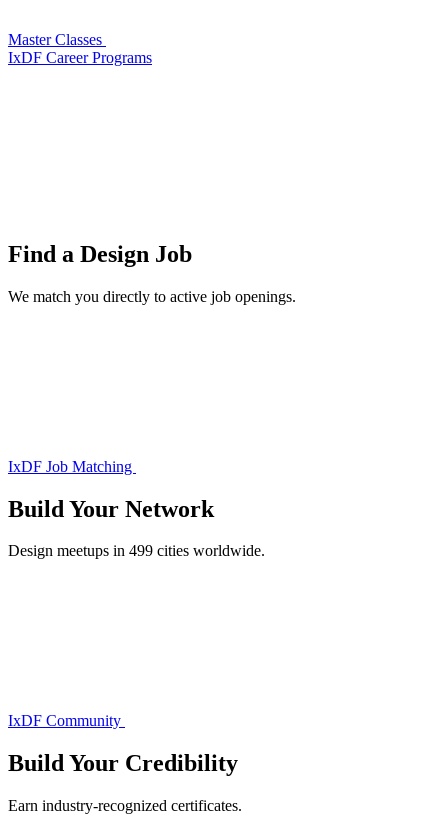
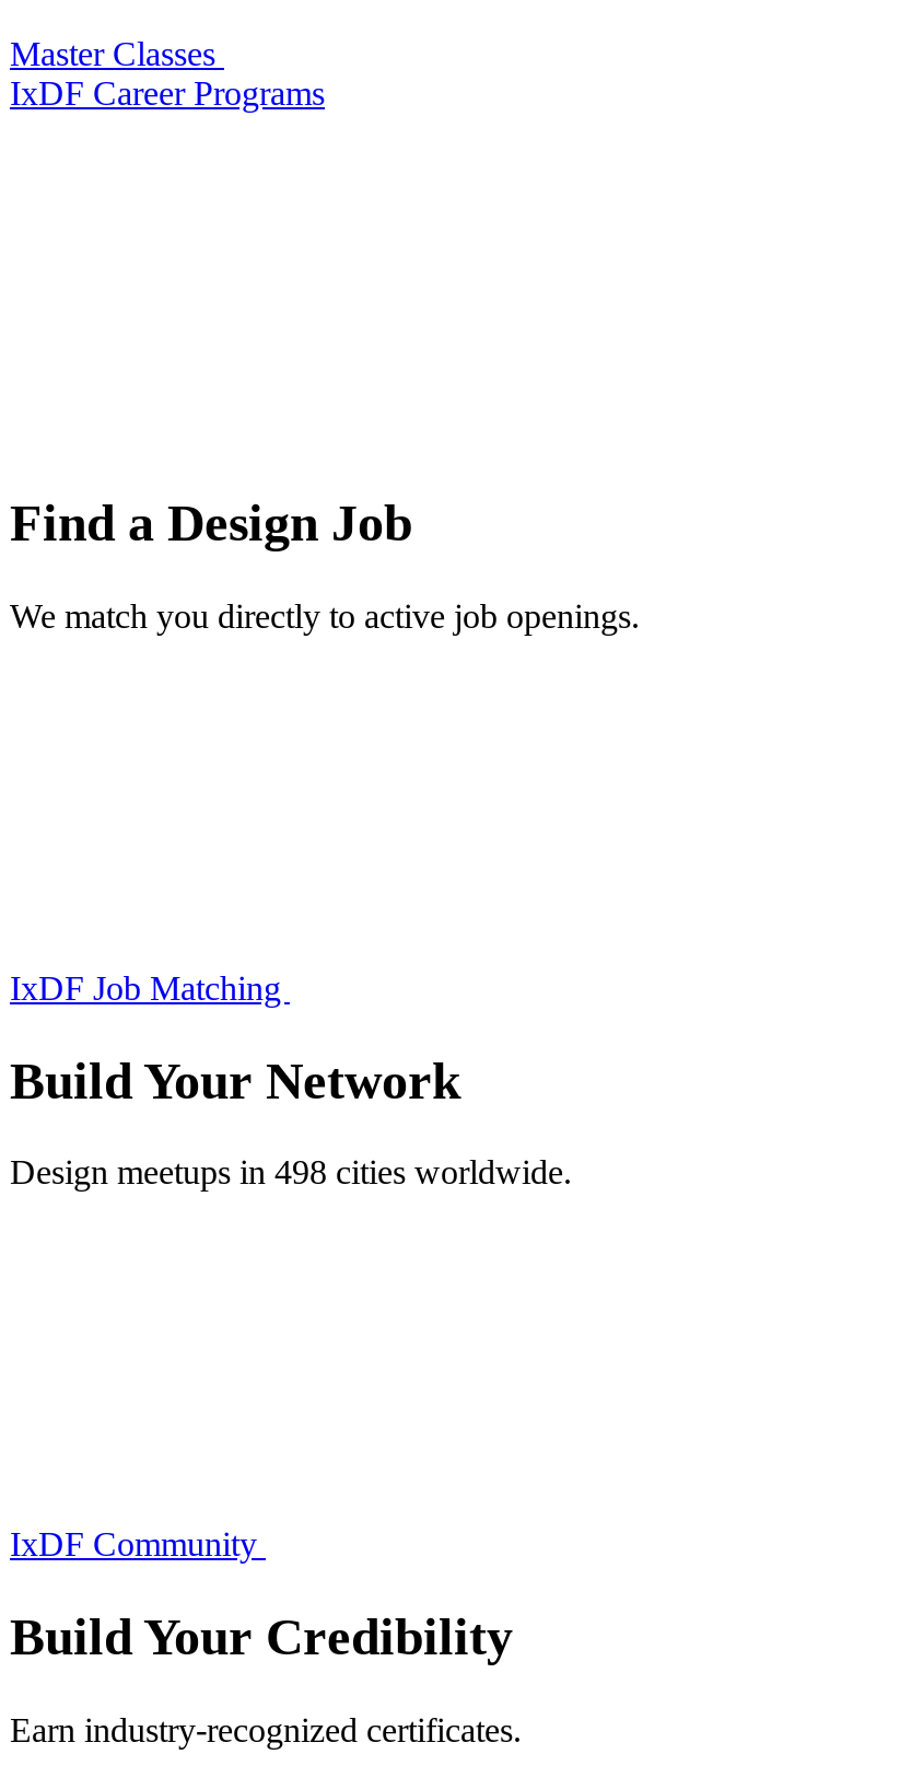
[8,542,265,559] Design meetups in 499 cities worldwide. -> [10,1154,572,1191] Design meetups in 498 cities worldwide.

